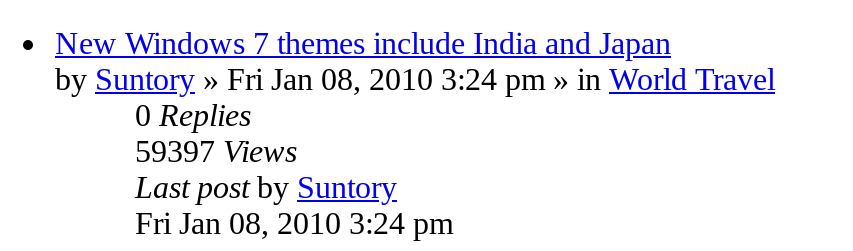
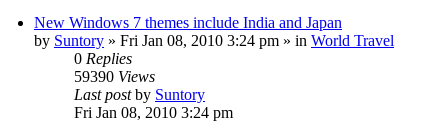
[135,134,297,168] 59397 Views -> [74,68,155,85] 59390 Views

